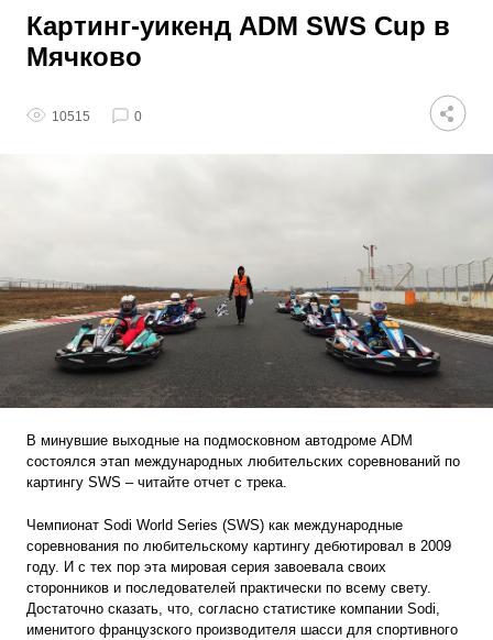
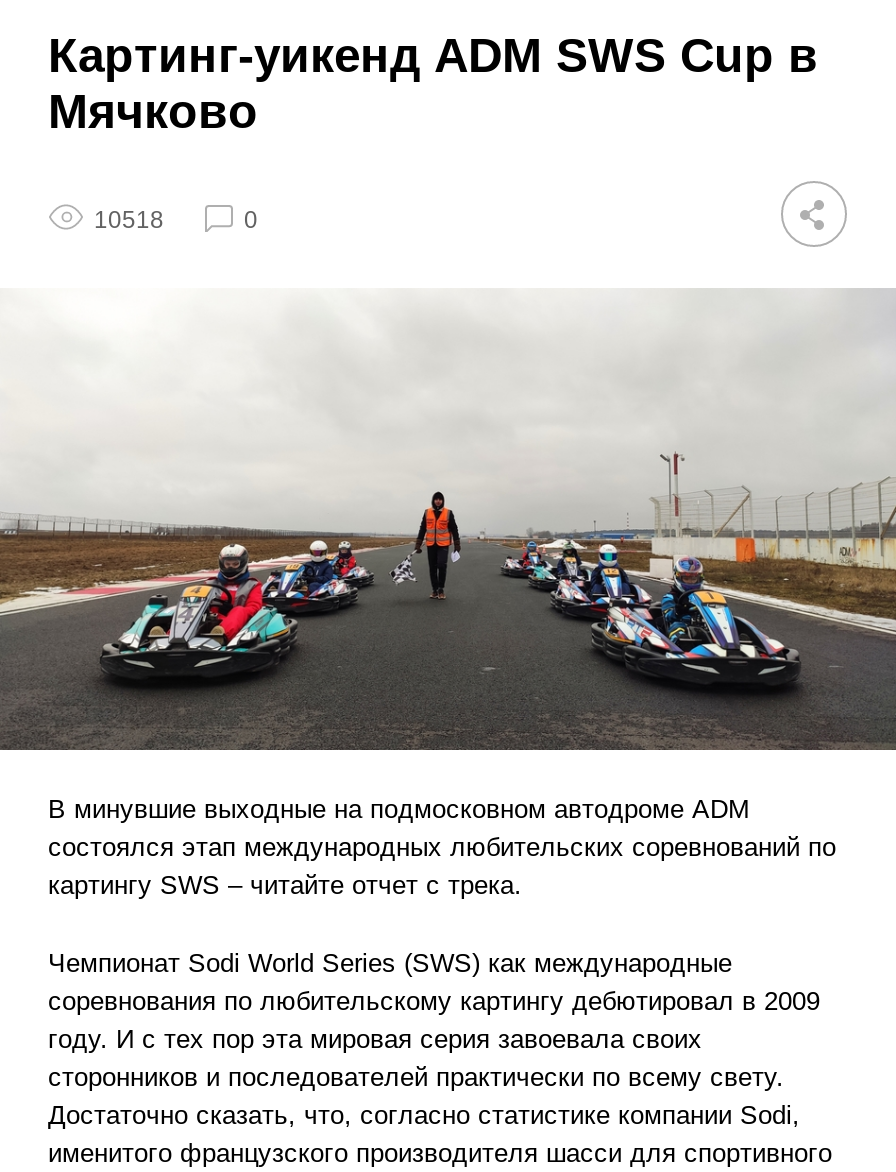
[52,108,90,124] 10515 -> [94,205,164,233] 10518

